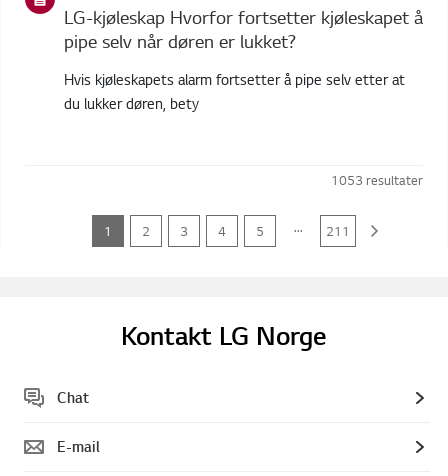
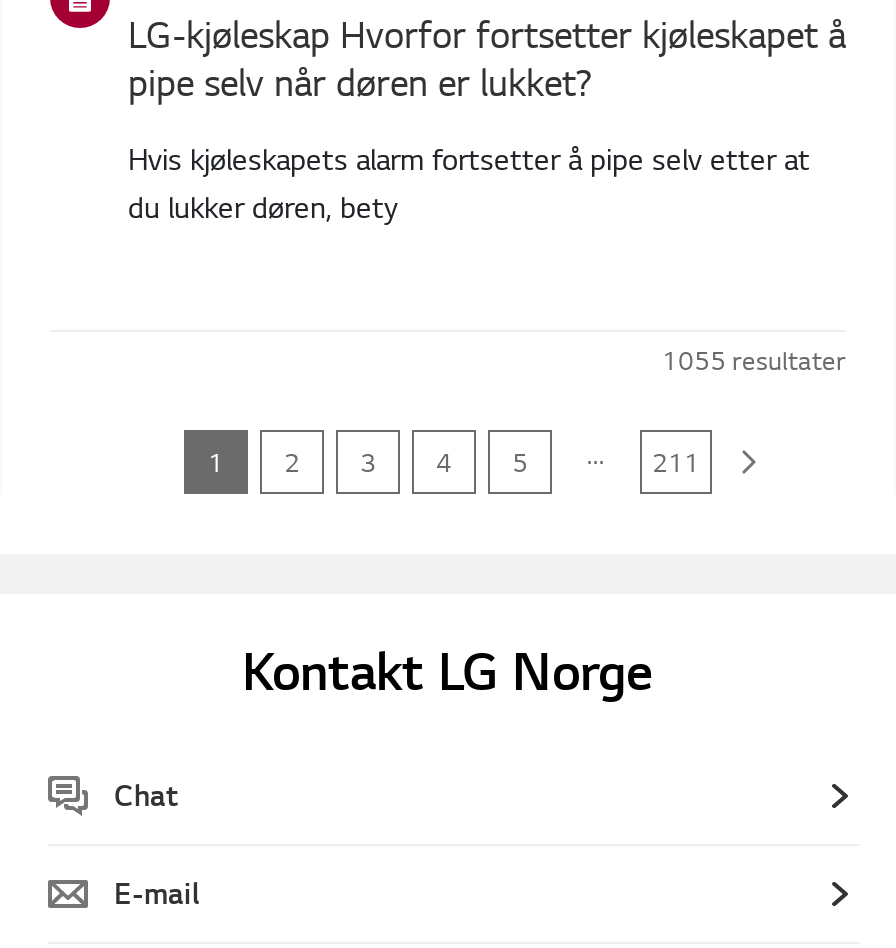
[331,171,423,189] 1053 resultater -> [662,341,846,377] 1055 resultater

